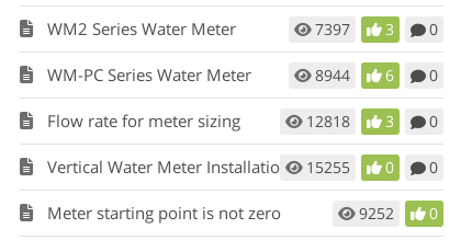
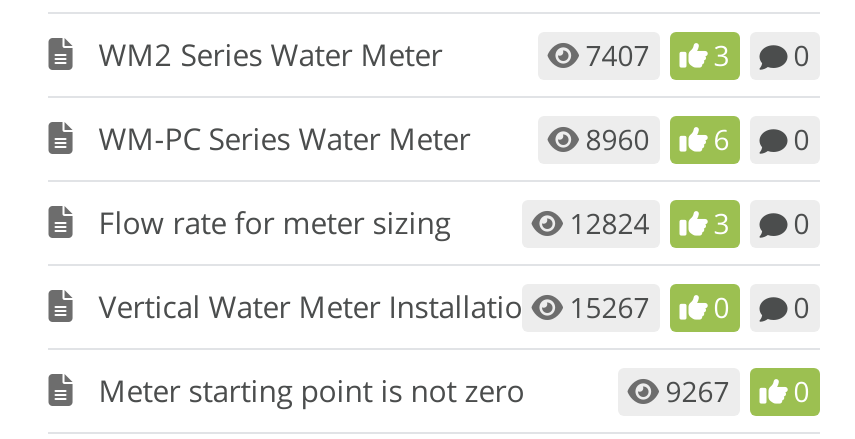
[315,19,438,39] 7397 3 0 -> [586,36,810,74] 7407 3 0
[315,65,438,85] 8944 6 0 -> [586,120,810,158] 8960 6 0
[306,111,438,132] 12818 3 0 -> [570,204,810,242] 12824 3 0
[47,156,438,178] Vertical Water Meter Installation 15255 0 0 -> [98,286,810,326] Vertical Water Meter Installation 15267 0 0
[359,203,438,224] 9252 0 -> [666,372,810,410] 9267 0

